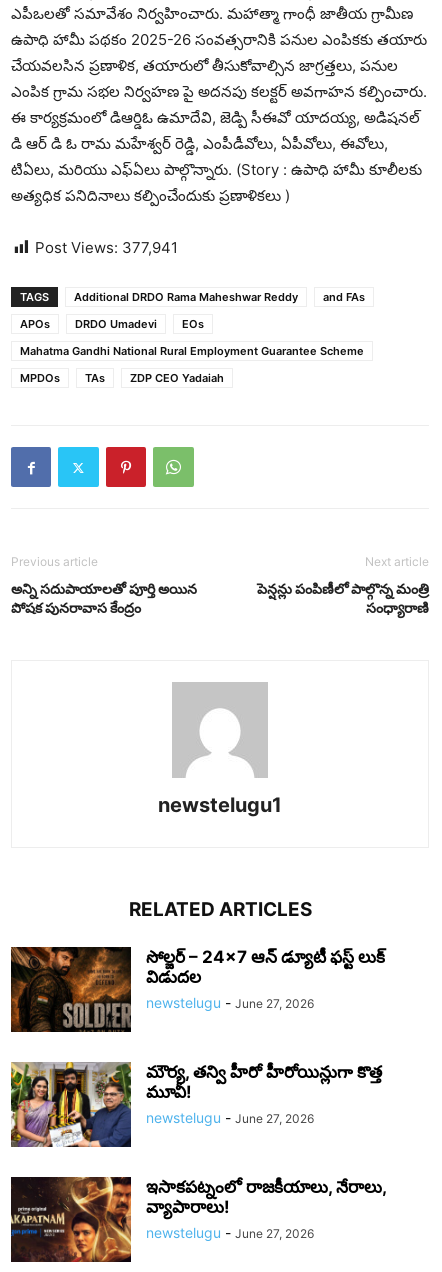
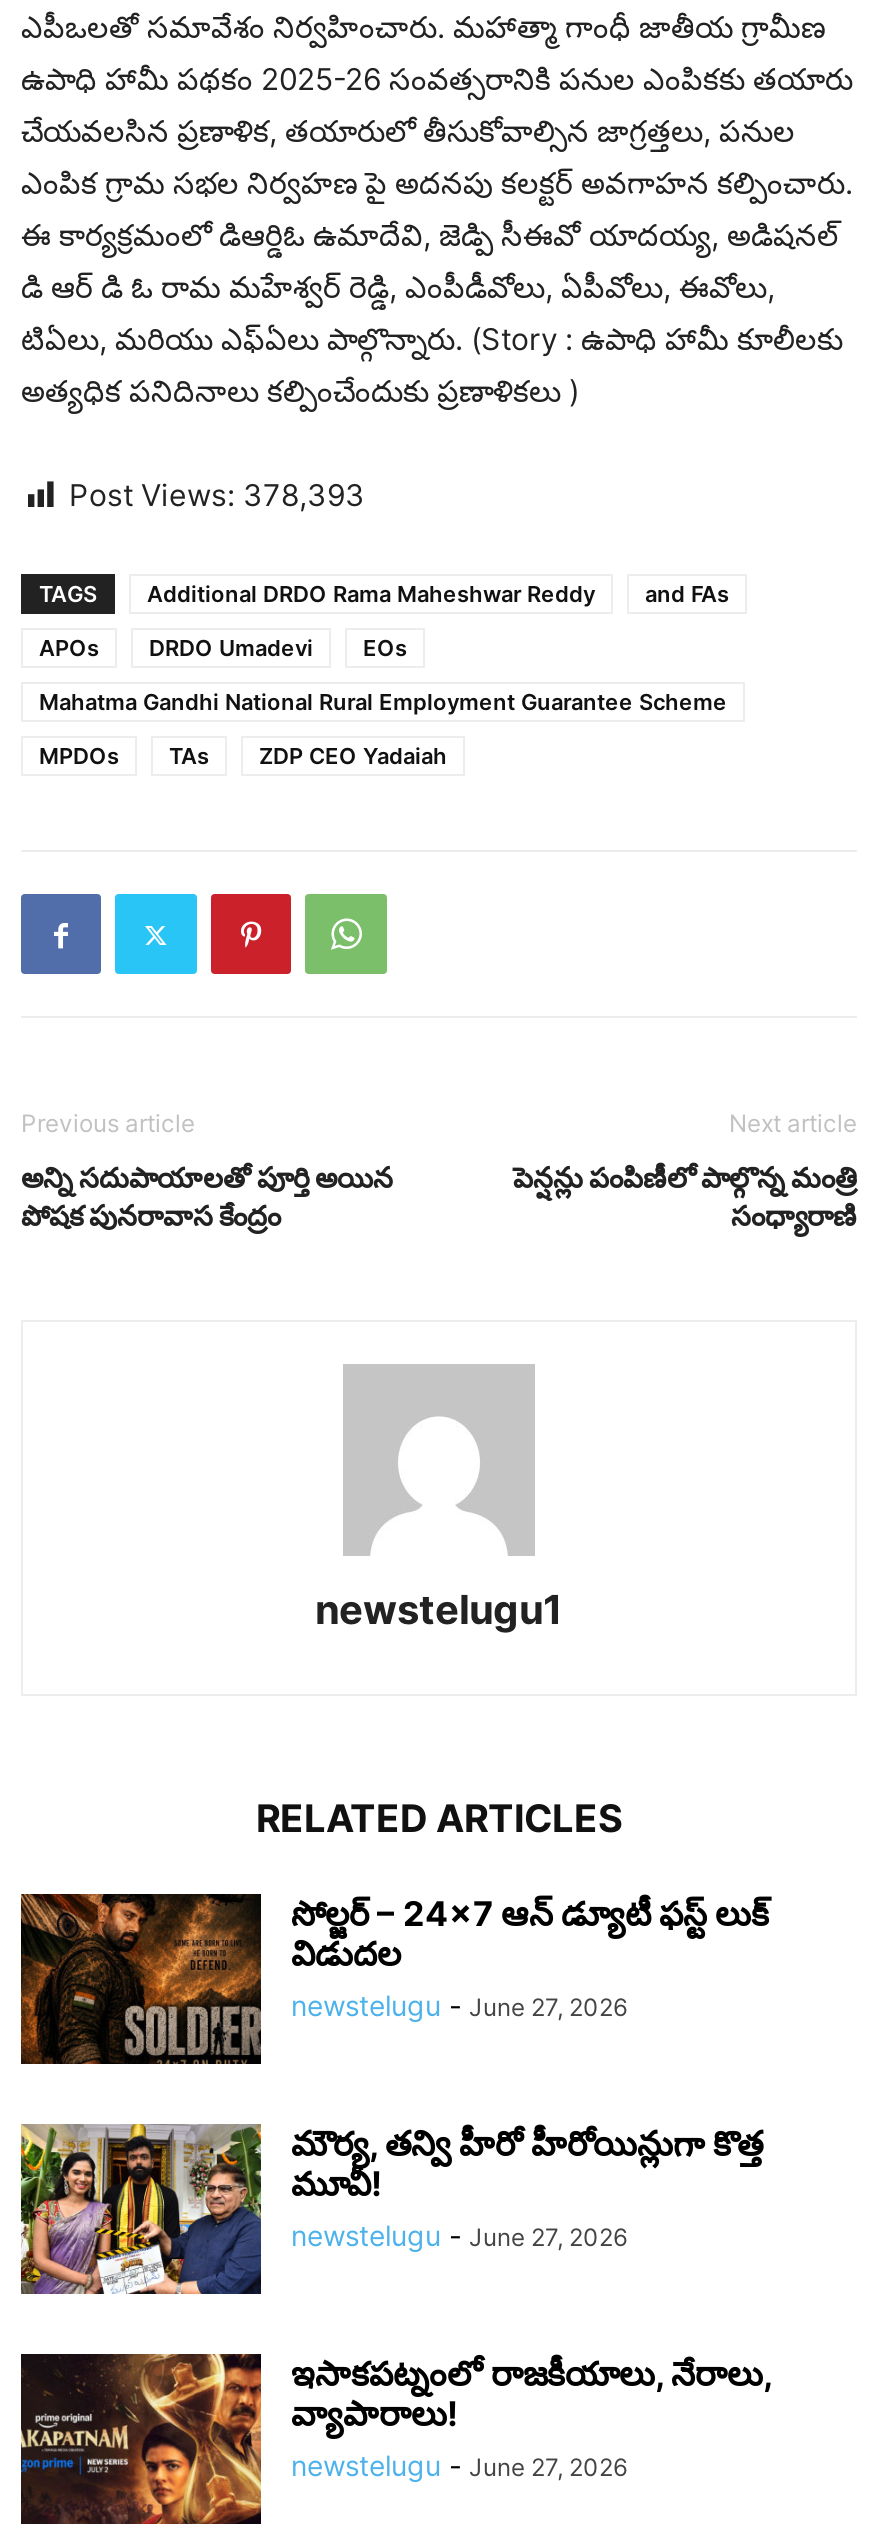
[35,238,178,257] Post Views: 377,941 -> [69,477,365,515] Post Views: 378,393

